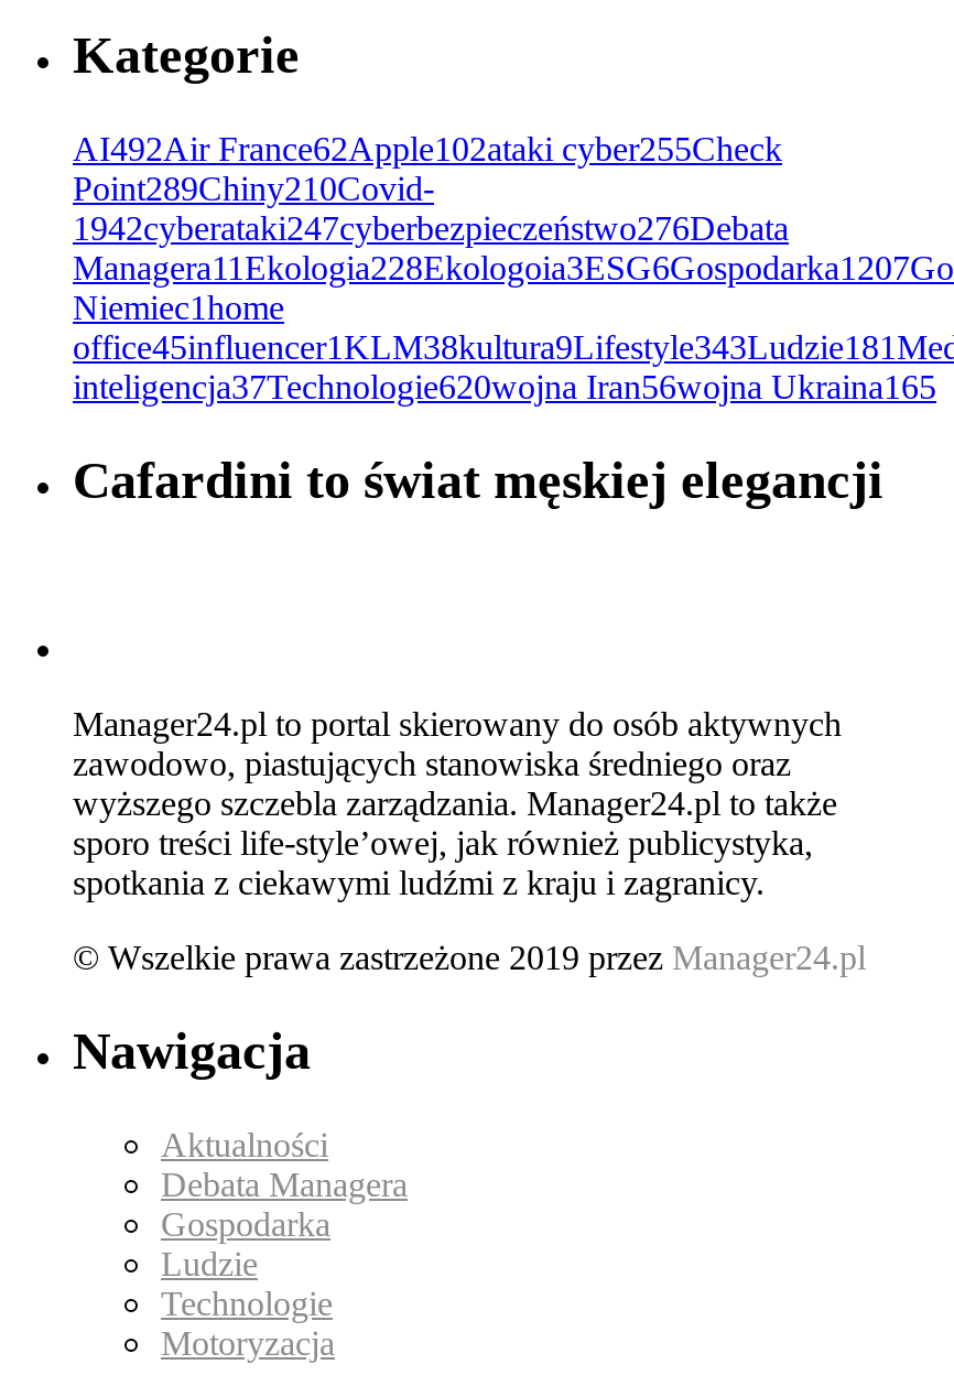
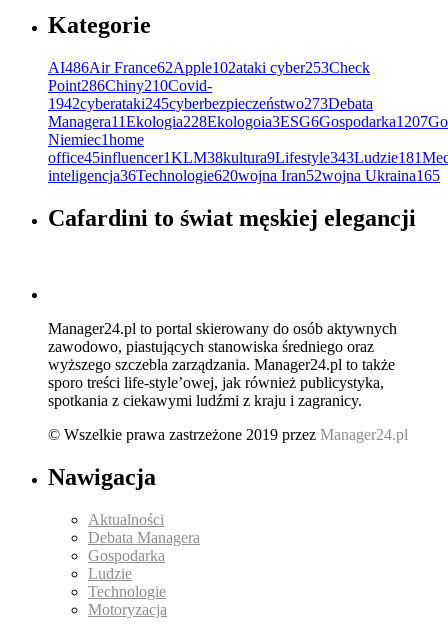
[73,130,782,167] AI492Air France62Apple102ataki cyber255Check -> [48,59,370,76] AI486Air France62Apple102ataki cyber253Check
[73,169,434,207] Point289Chiny210Covid- -> [48,77,212,94] Point286Chiny210Covid-
[73,209,789,247] 1942cyberataki247cyberbezpieczeństwo276Debata -> [48,95,373,112] 1942cyberataki245cyberbezpieczeństwo273Debata
[73,368,936,405] inteligencja37Technologie620wojna Iran56wojna Ukraina165 -> [48,167,440,184] inteligencja36Technologie620wojna Iran52wojna Ukraina165

